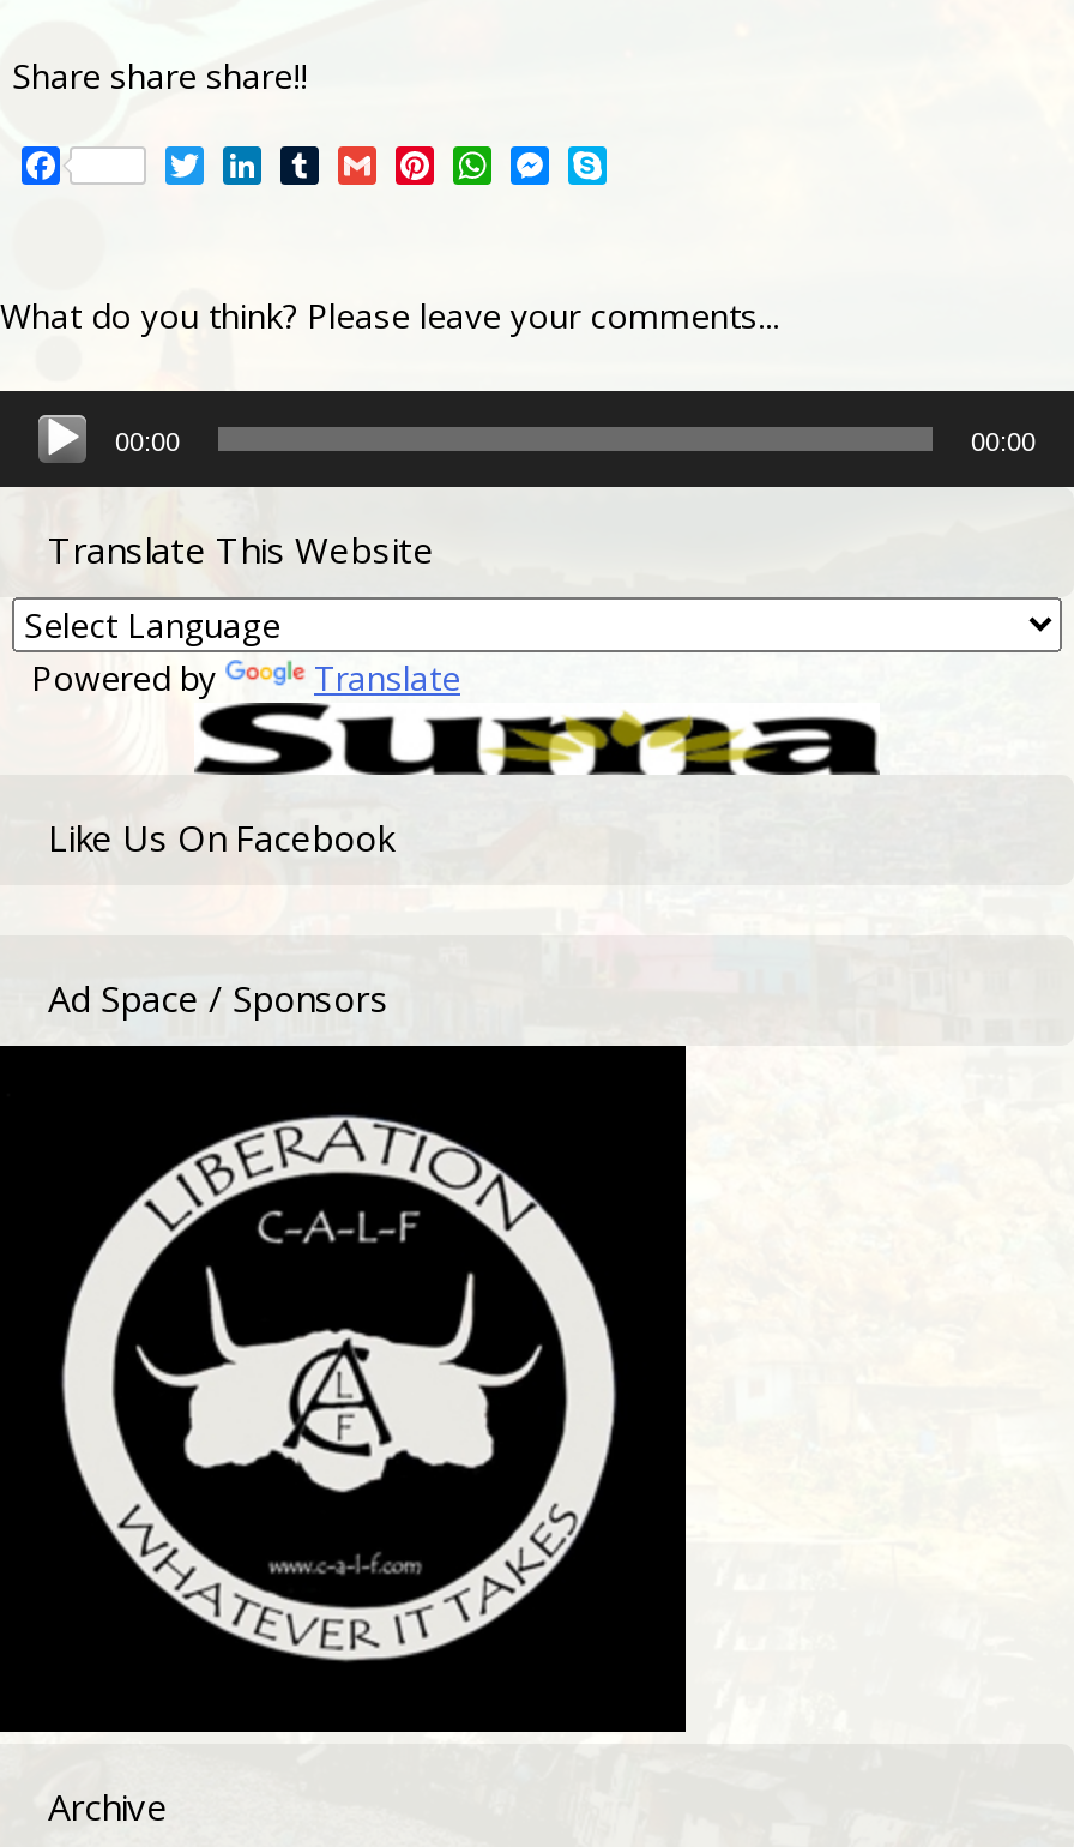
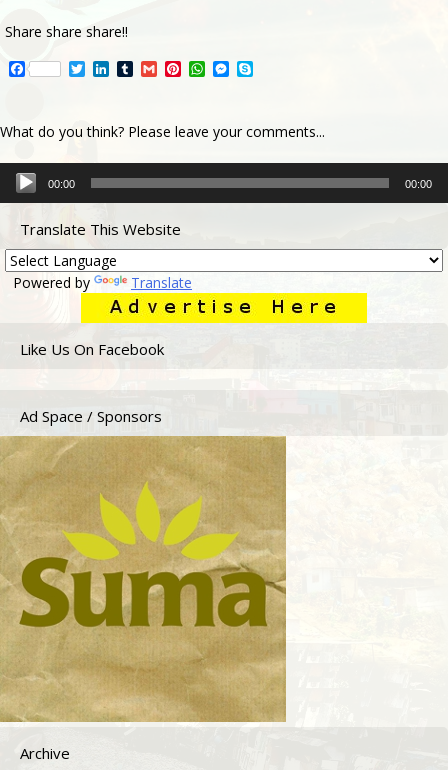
[194,700,880,777] [image] -> [80,292,368,324] [image]
[7,1043,688,1734] [image] -> [3,436,287,723] [image]

